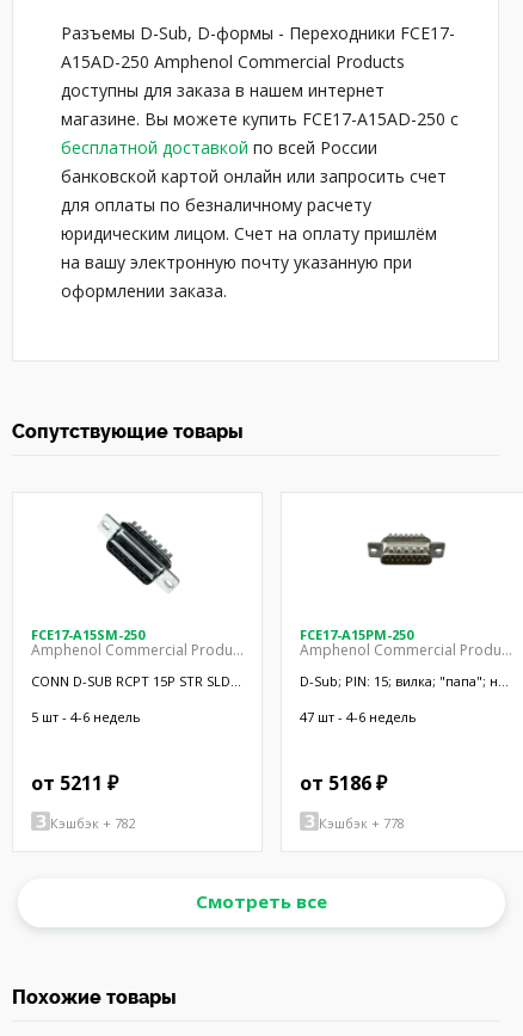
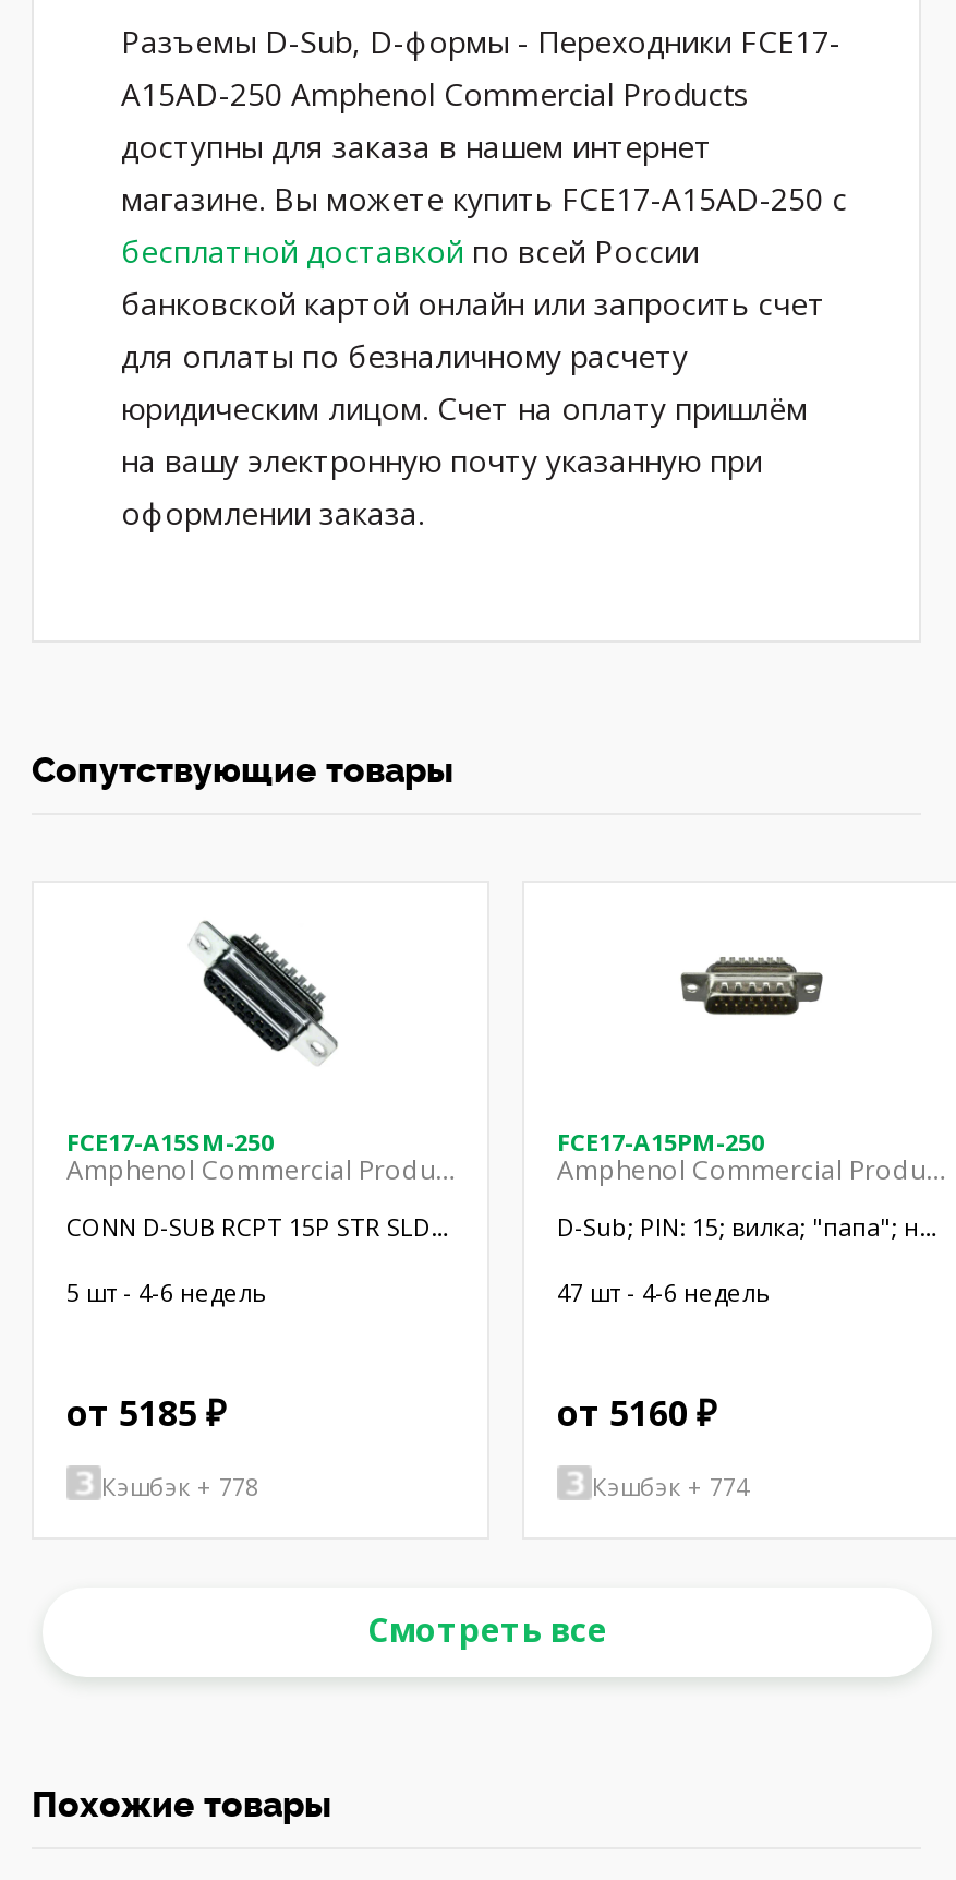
[31,770,118,796] от 5211 ₽ -> [66,1389,226,1437] от 5185 ₽
[300,770,387,796] от 5186 ₽ -> [557,1389,716,1437] от 5160 ₽
[50,813,136,831] Кэшбэк + 782 -> [101,1469,258,1501] Кэшбэк + 778
[319,813,405,831] Кэшбэк + 778 -> [592,1469,749,1501] Кэшбэк + 774

